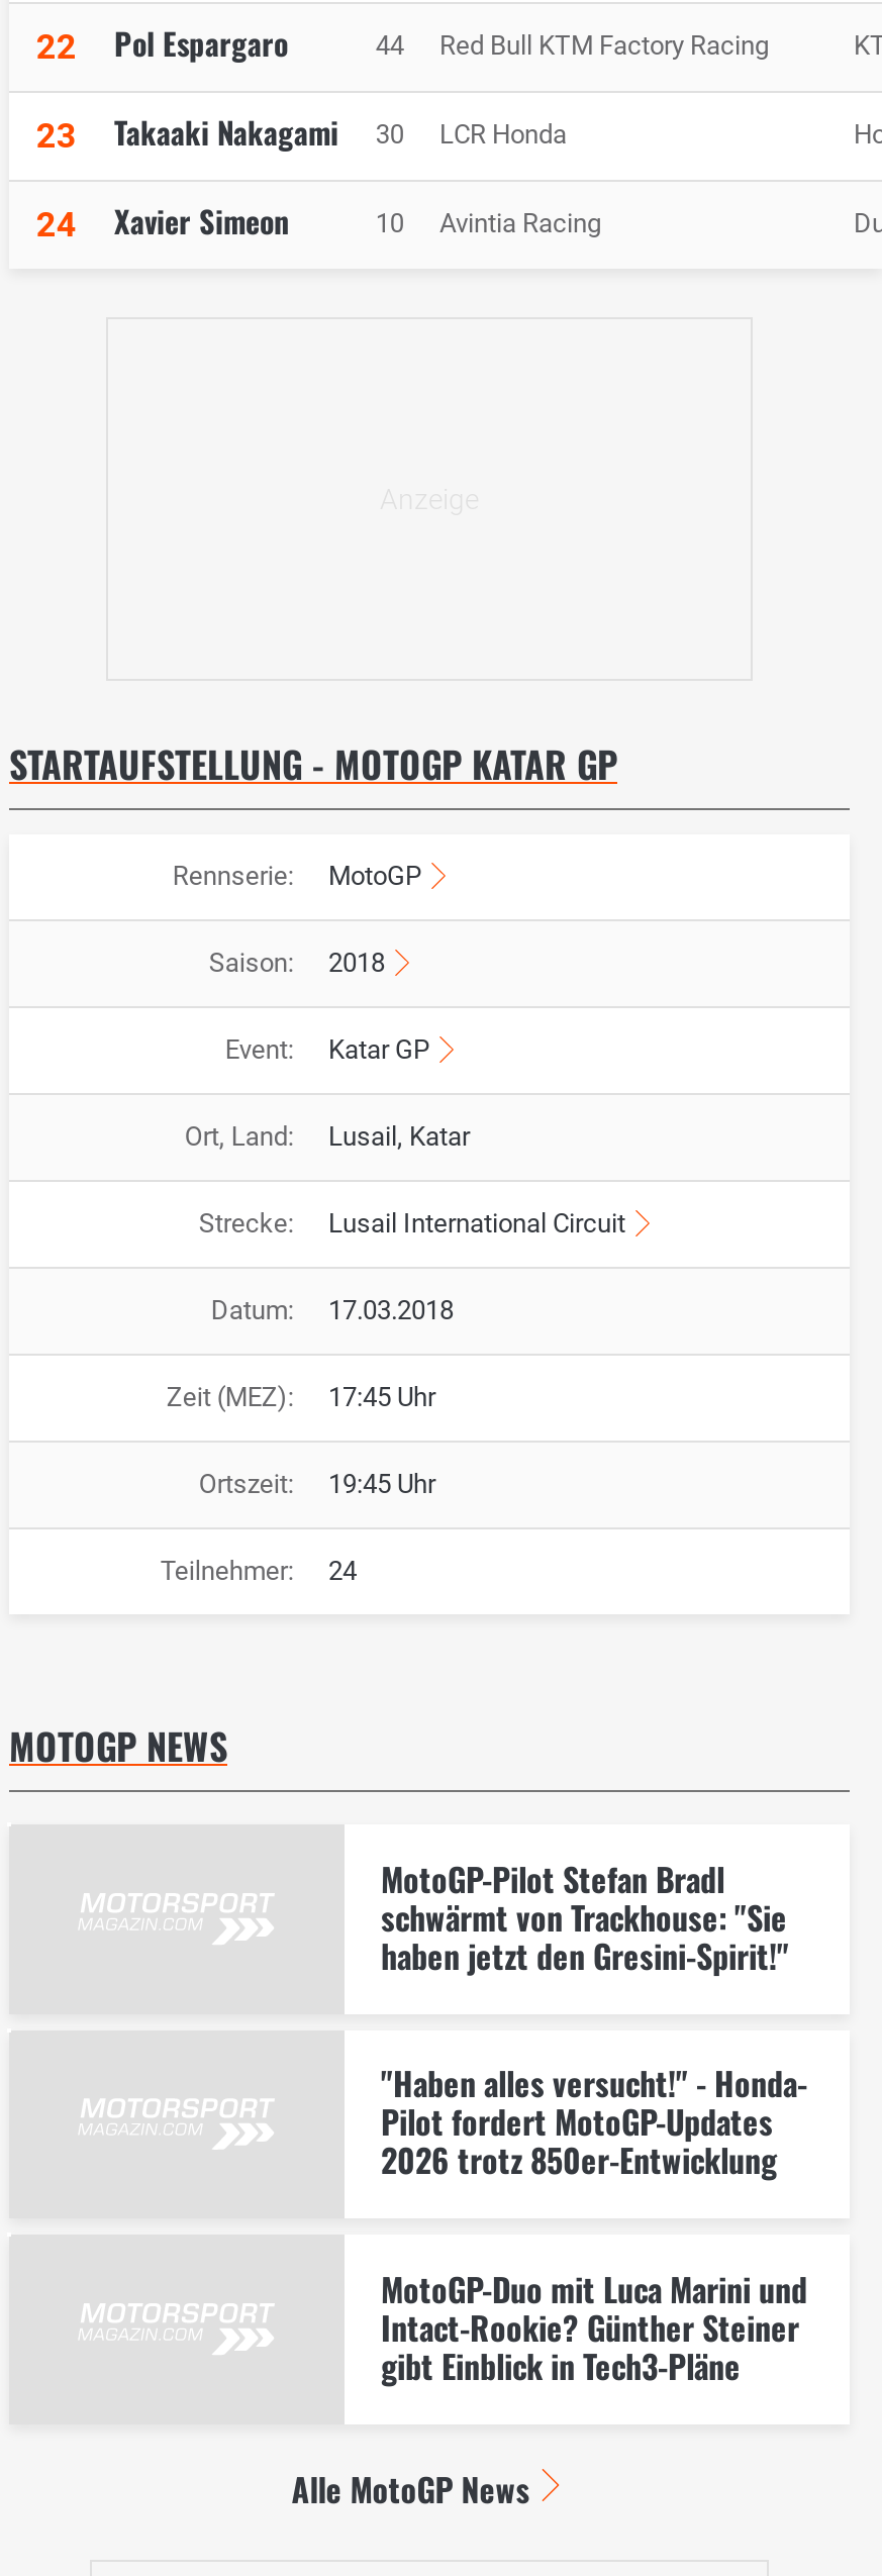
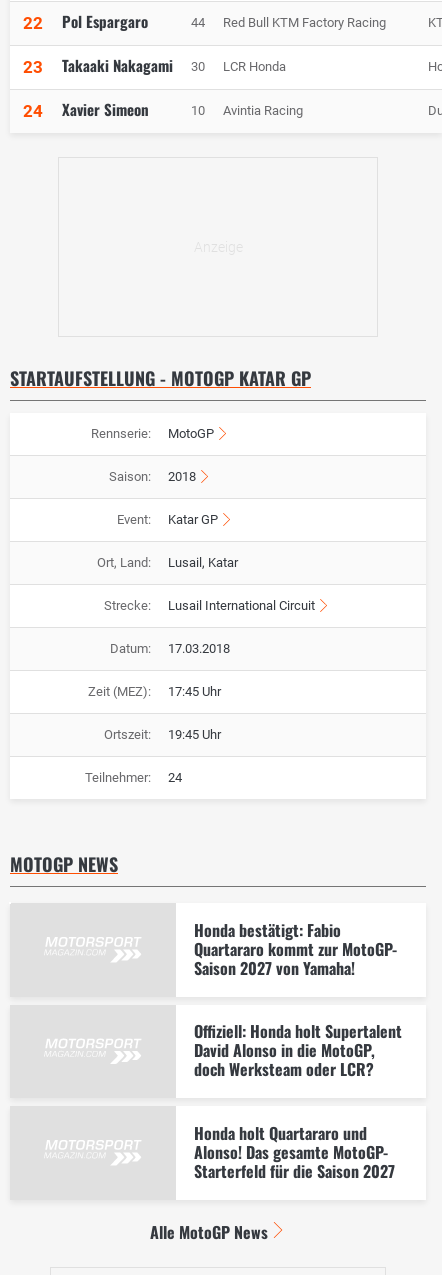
[381,1854,789,1980] MotoGP-Pilot Stefan Bradl | schwärmt von Trackhouse: "Sie | haben jetzt den Gresini-Spirit!" -> [194,918,397,980] Honda bestätigt: Fabio | Quartararo kommt zur MotoGP- | Saison 2027 von Yamaha!
[381,2060,807,2185] "Haben alles versucht!" - Honda- | Pilot fordert MotoGP-Updates | 2026 trotz 850er-Entwicklung -> [194,1019,402,1081] Offiziell: Honda holt Supertalent | David Alonso in die MotoGP, | doch Werksteam oder LCR?
[381,2265,807,2390] MotoGP-Duo mit Luca Marini und | Intact-Rookie? Günther Steiner | gibt Einblick in Tech3-Pläne -> [194,1121,395,1183] Honda holt Quartararo und | Alonso! Das gesamte MotoGP- | Starterfeld für die Saison 2027

